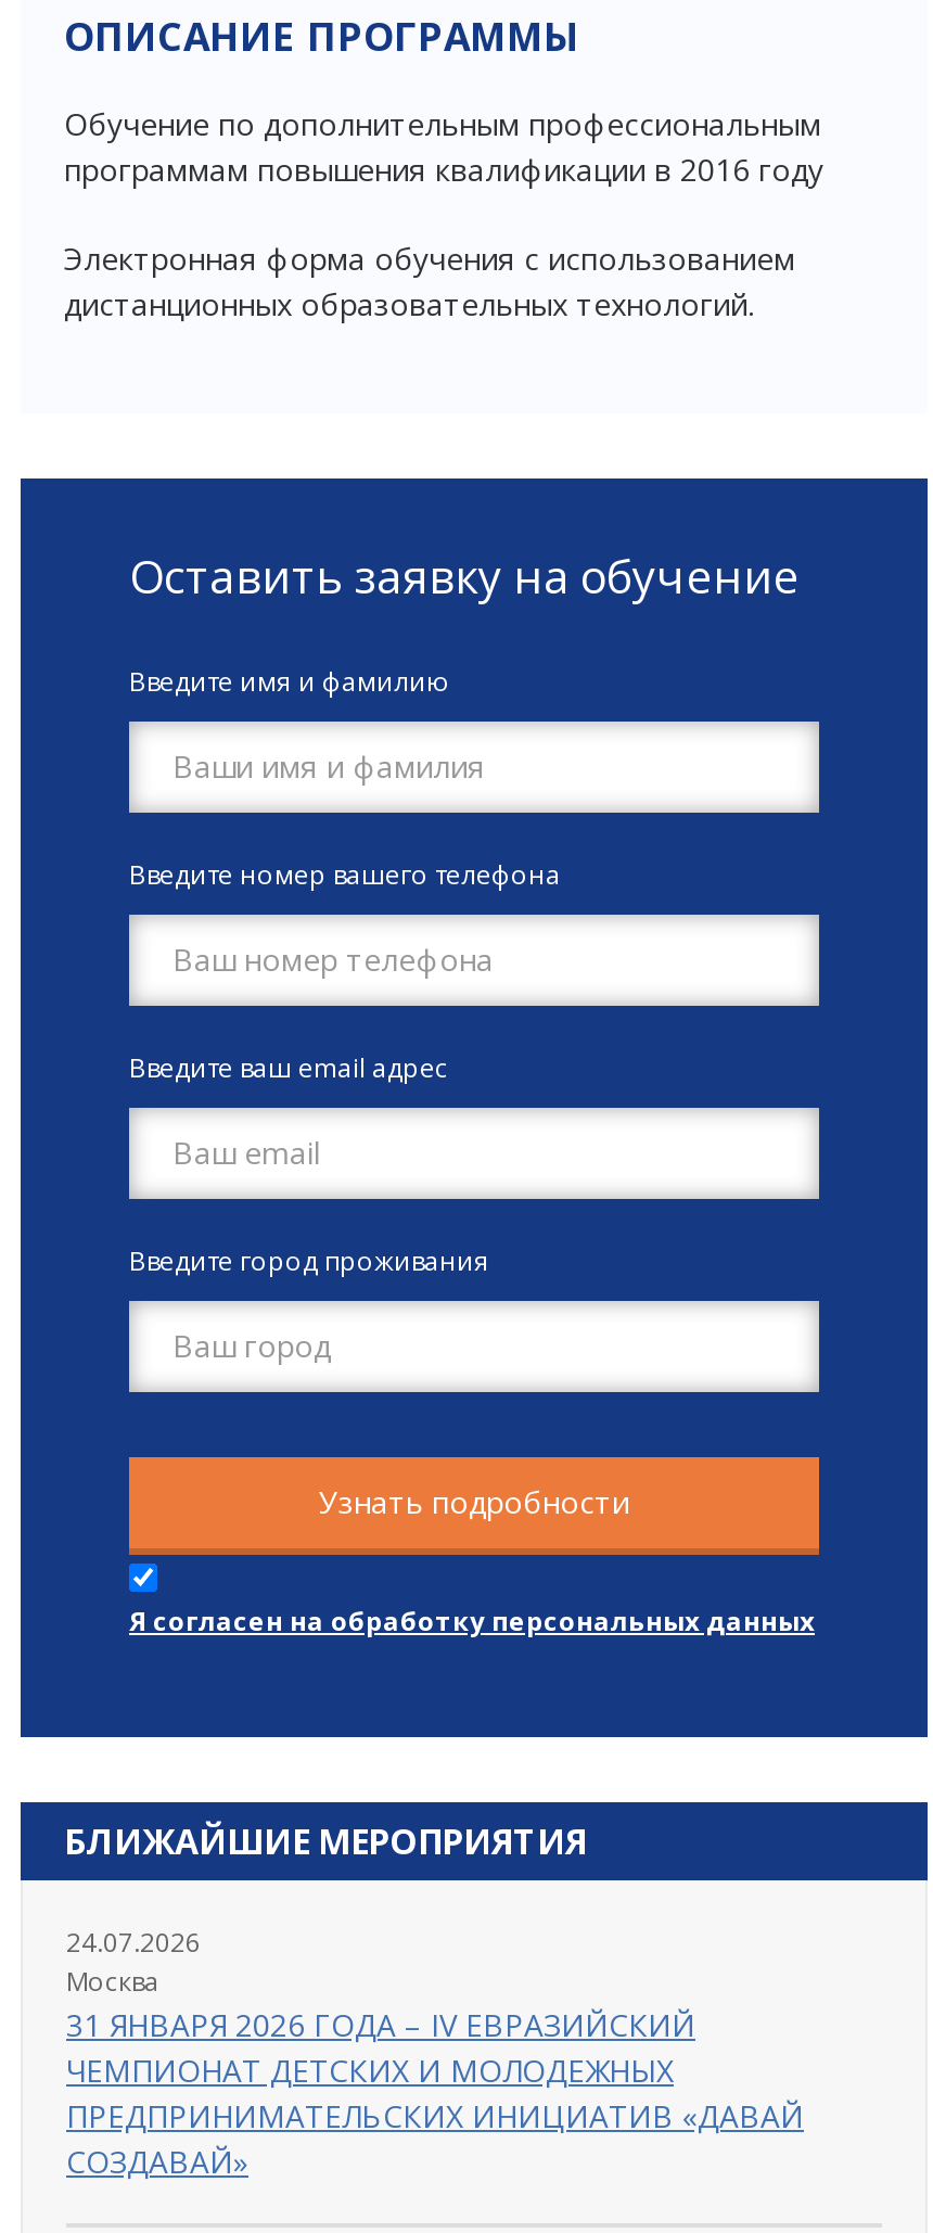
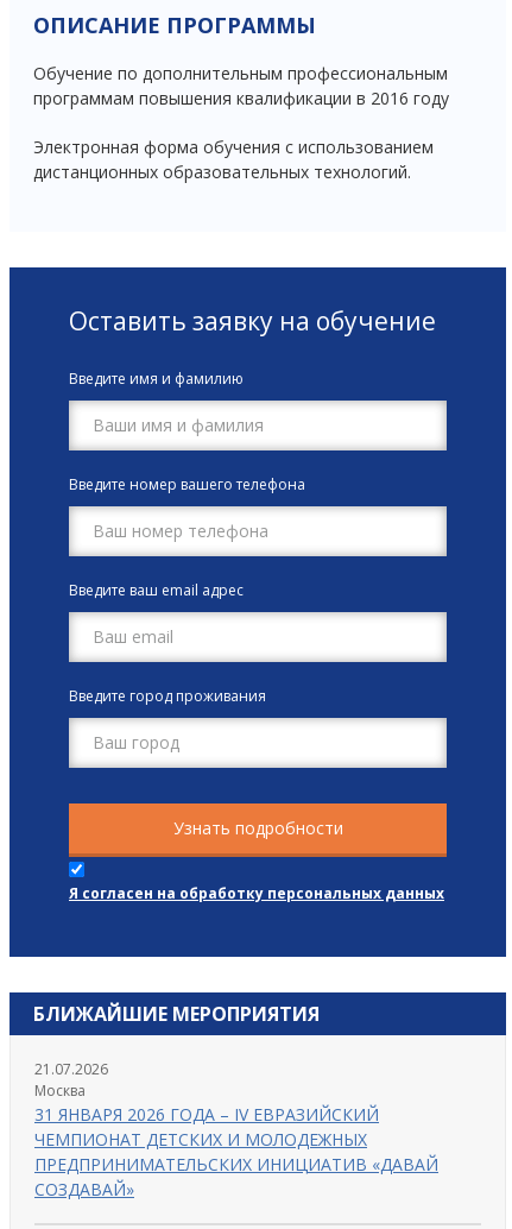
[66,1924,201,1960] 24.07.2026 -> [34,1059,108,1079] 21.07.2026

